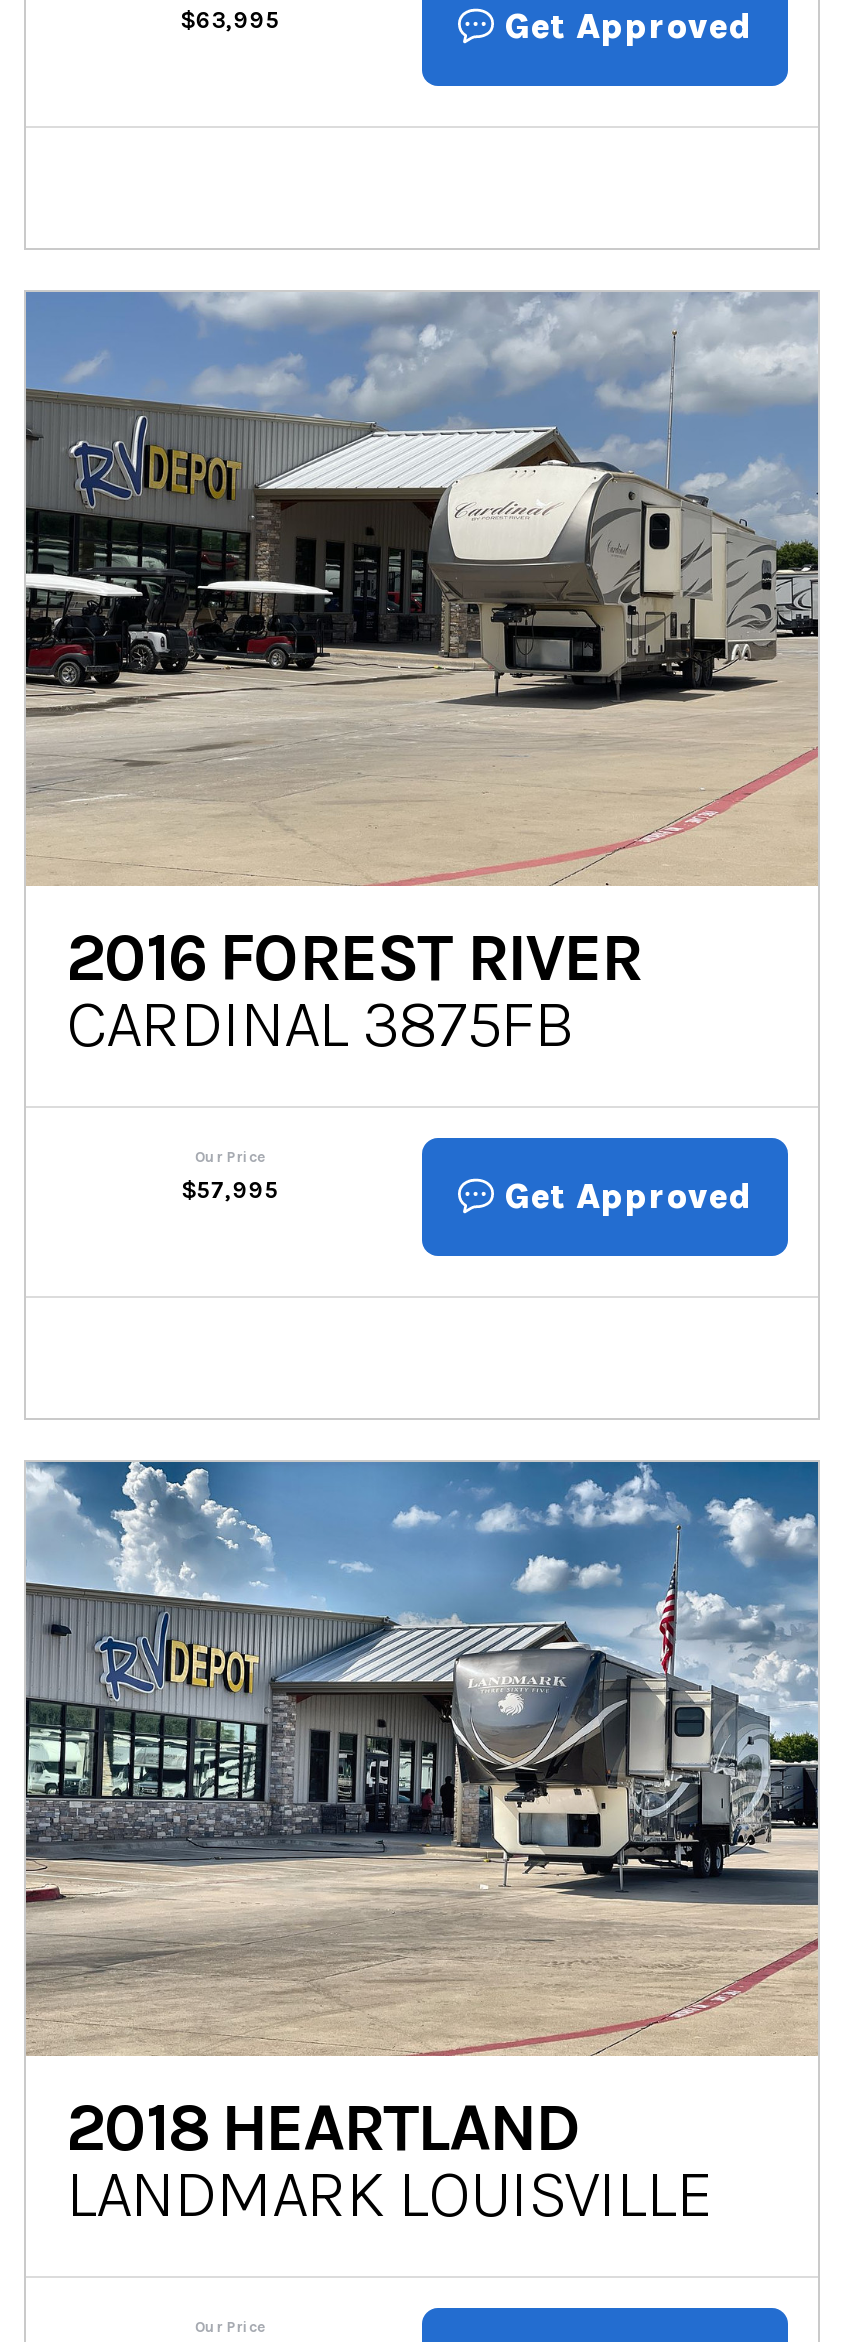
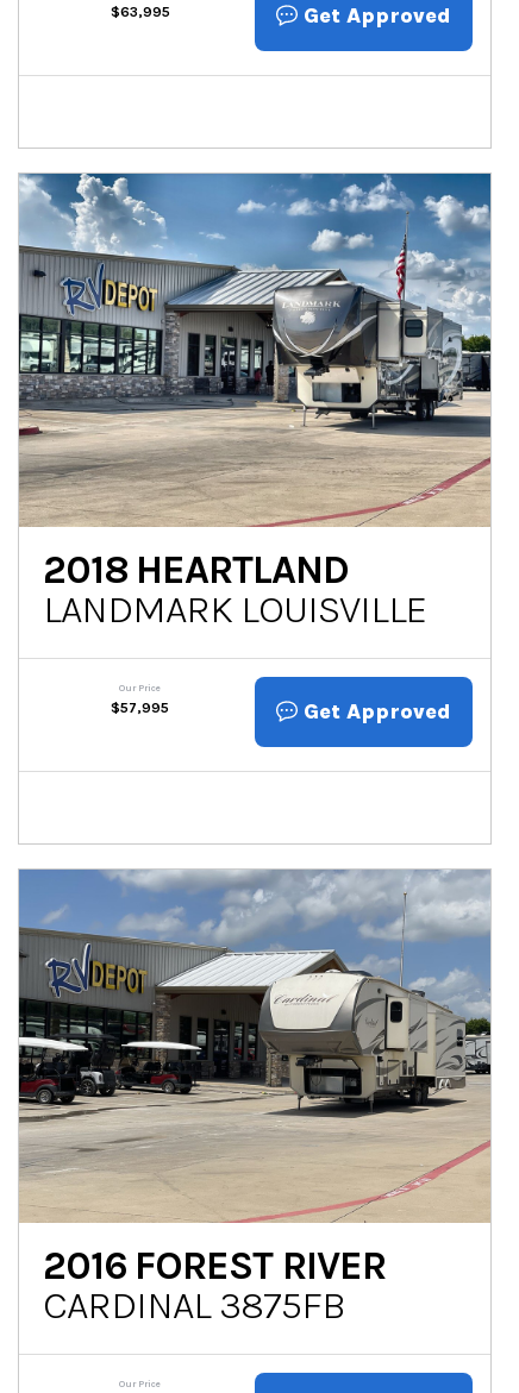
moved [24,290,820,1061] -> [18,868,492,1327]: [image] | 2016 FOREST RIVER | CARDINAL 3875FB
moved [24,1460,820,2231] -> [18,172,492,631]: [image] | 2018 HEARTLAND | LANDMARK LOUISVILLE

